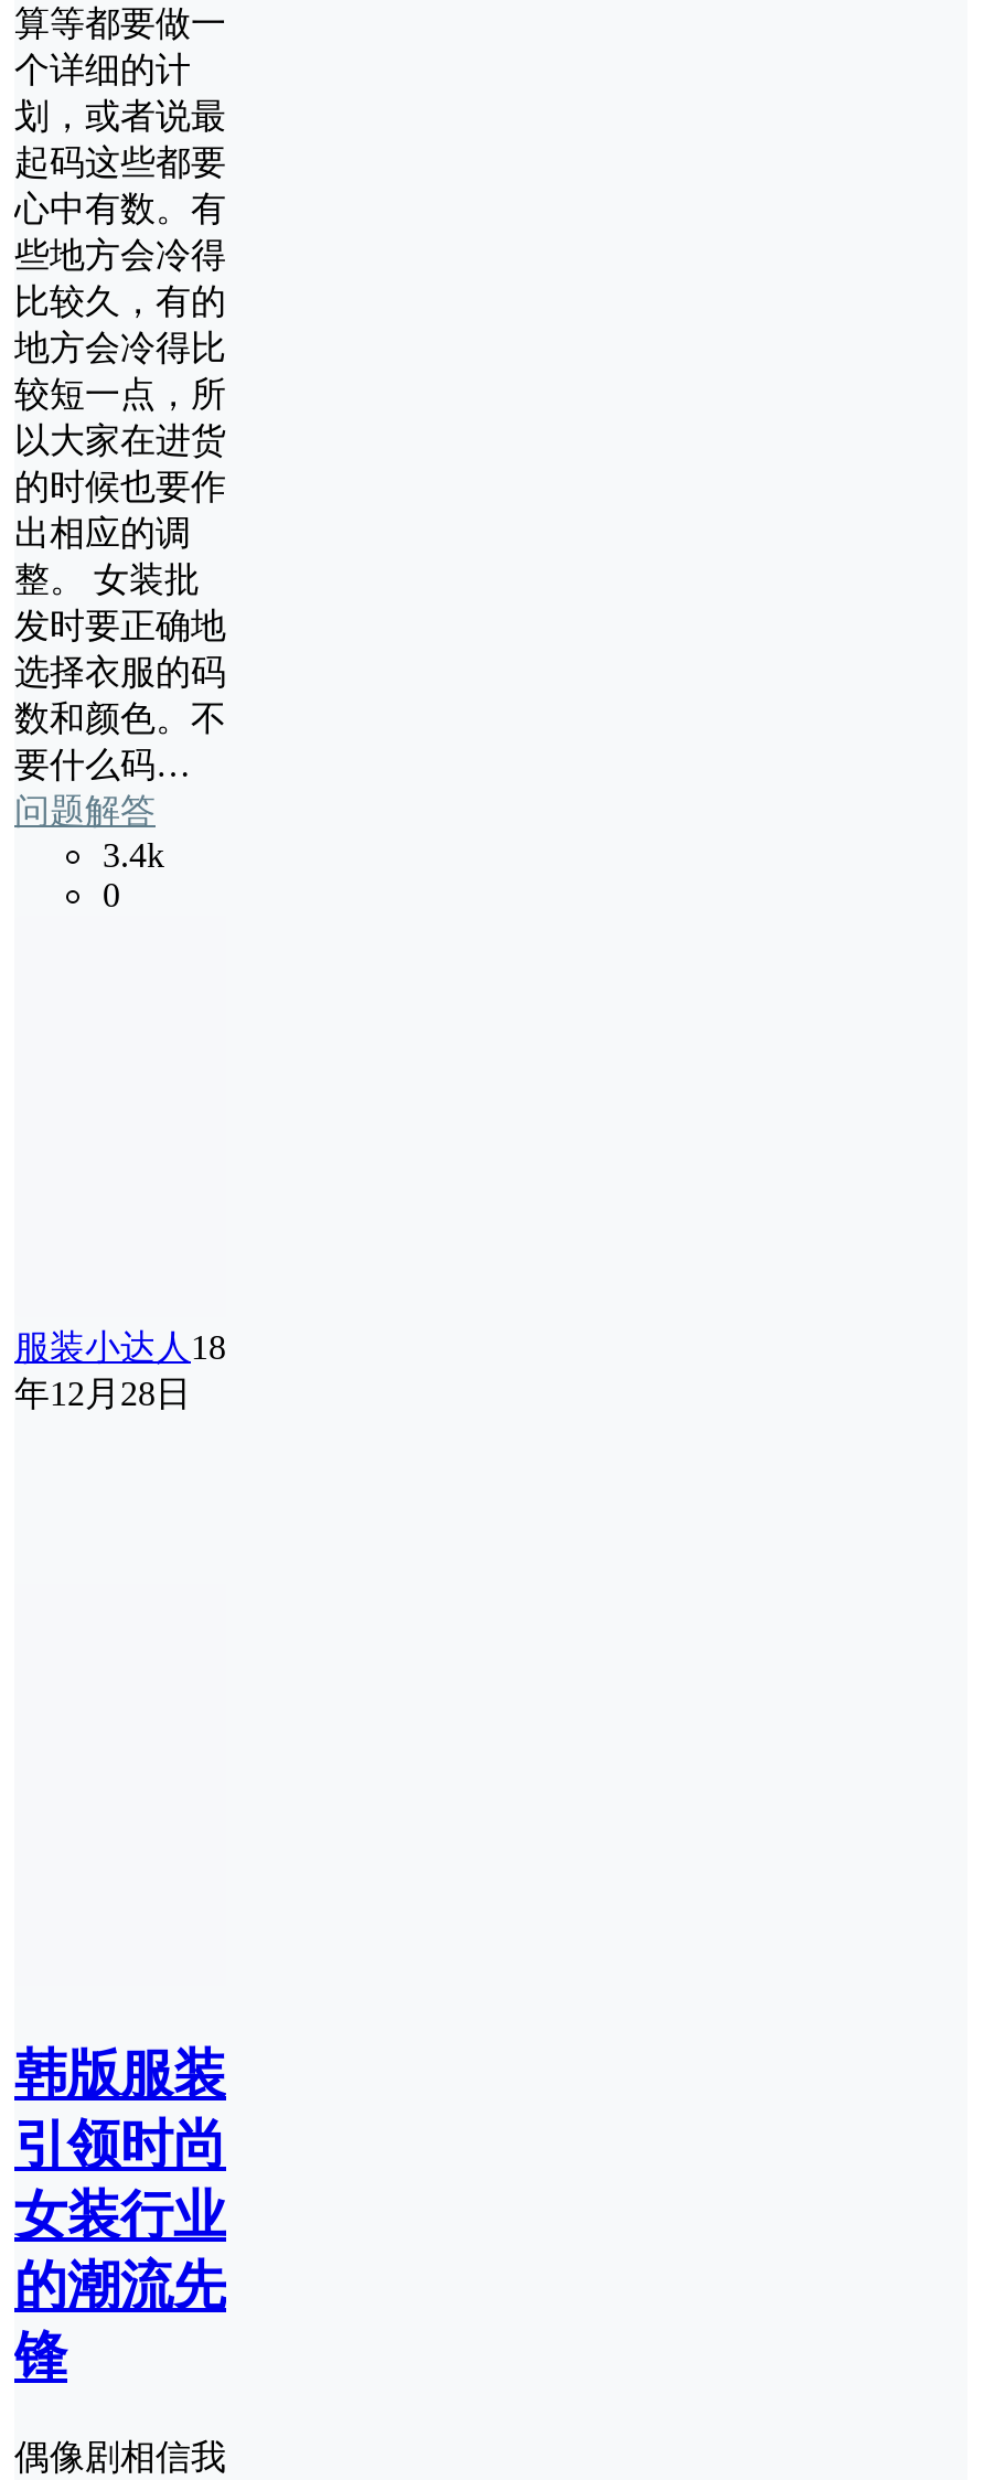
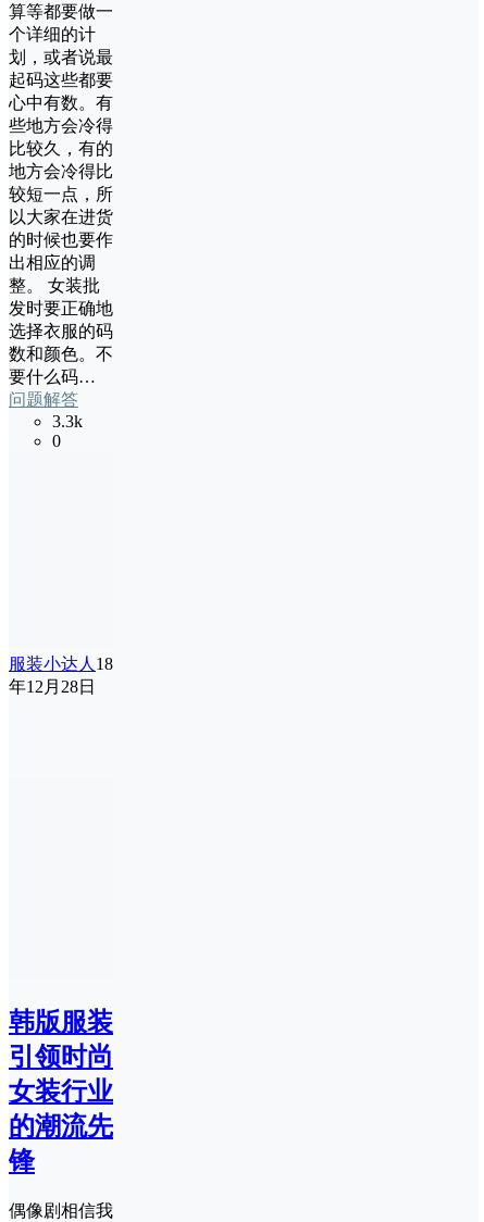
[103,836,164,874] 3.4k -> [52,412,83,431] 3.3k

